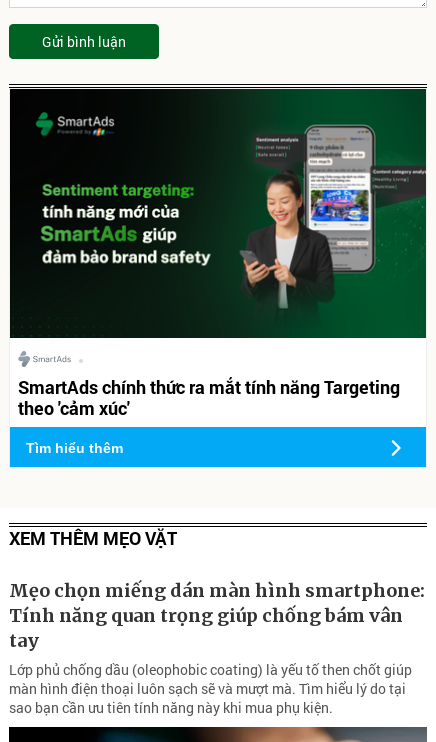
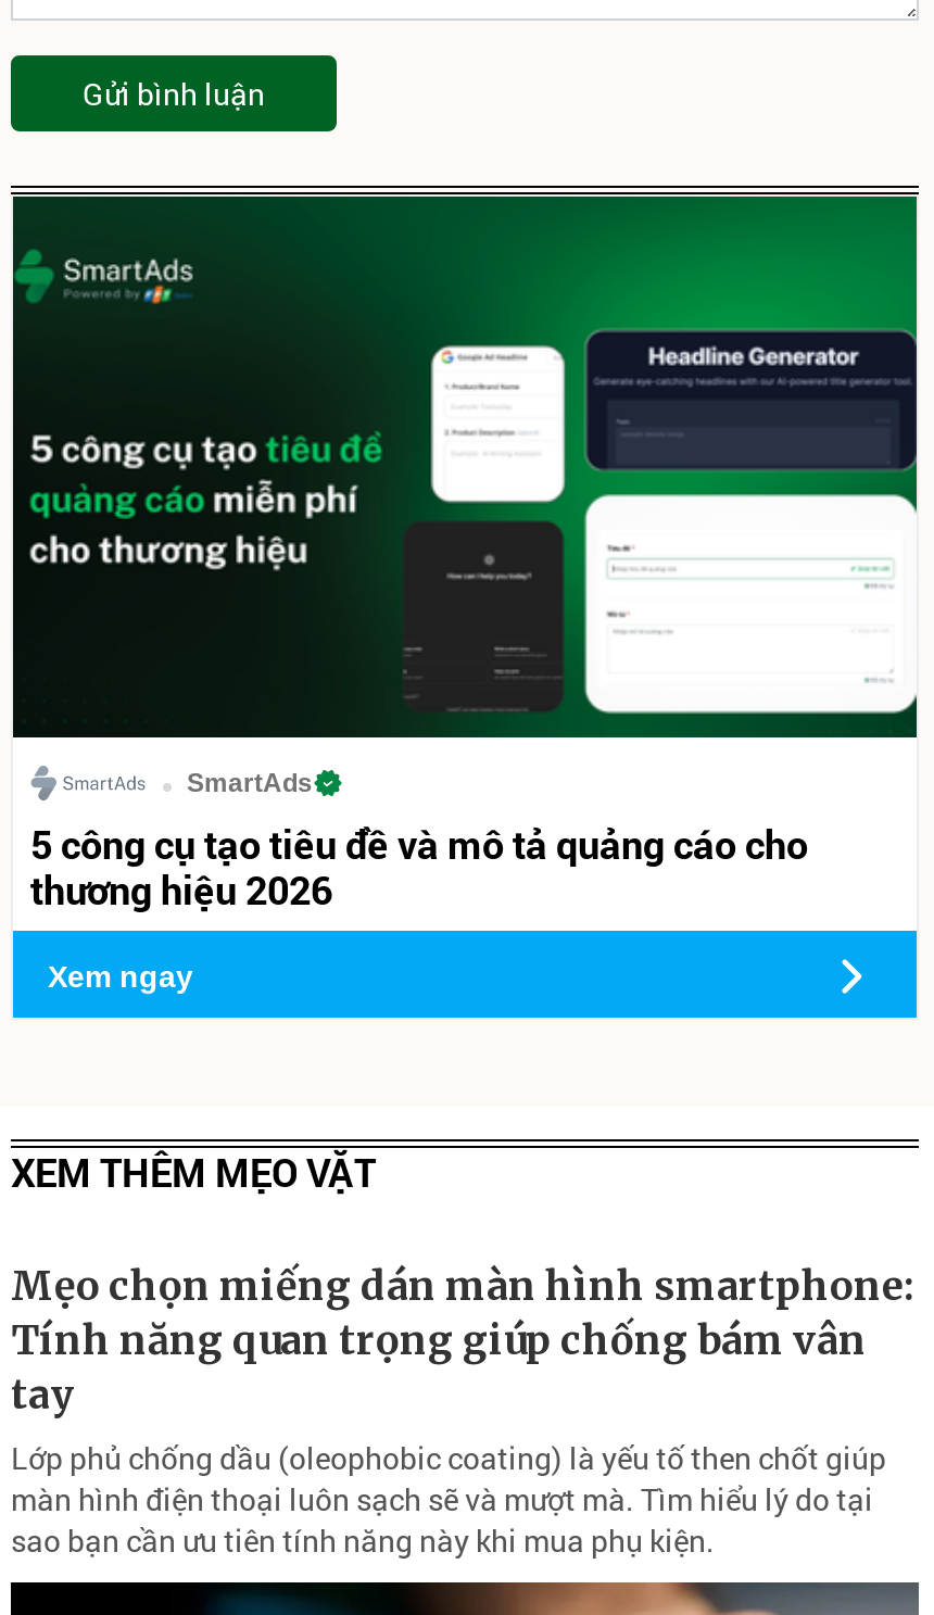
[10,89,427,328] [image] -> [13,197,917,716] [image]
[18,375,400,420] SmartAds chính thức ra mắt tính năng Targeting | theo 'cảm xúc' -> [30,769,808,916] SmartAds | 5 công cụ tạo tiêu đề và mô tả quảng cáo cho | thương hiệu 2026
[26,440,123,456] Tìm hiểu thêm -> [48,959,193,994] Xem ngay

